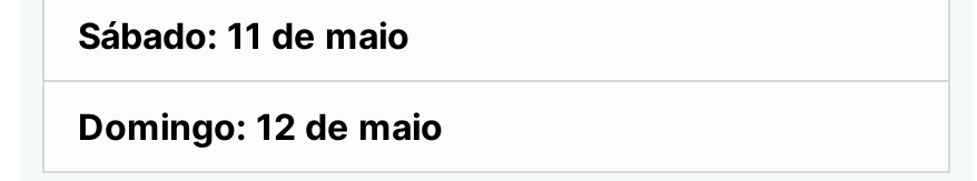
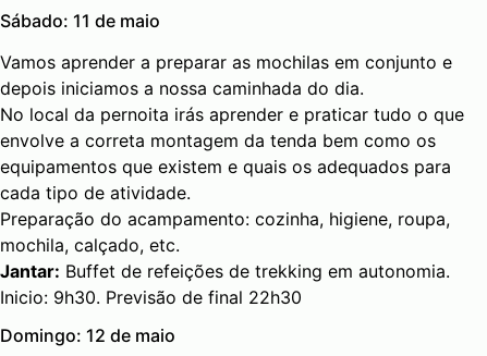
none -> [0,51,464,308] Vamos aprender a preparar as mochilas em conjunto e | depois iniciamos a nossa caminhada do dia. | No local da pernoita irás aprender e praticar tudo o que | envolve a correta montagem da tenda bem como os | equipamentos que existem e quais os adequados para | cada tipo de atividade. | Preparação do acampamento: cozinha, higiene, roupa, | mochila, calçado, etc. | Jantar: Buffet de refeições de trekking em autonomia. | Inicio: 9h30. Previsão de final 22h30

